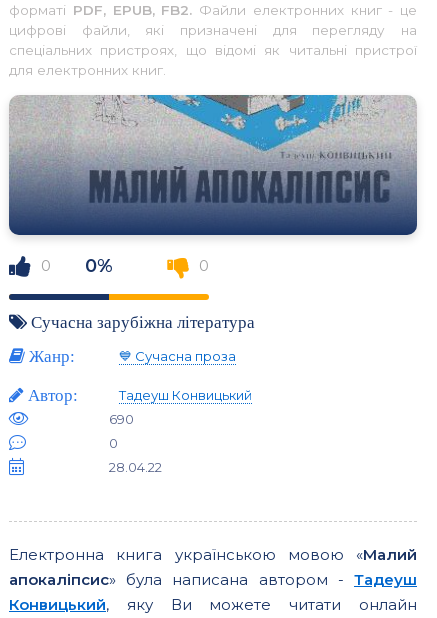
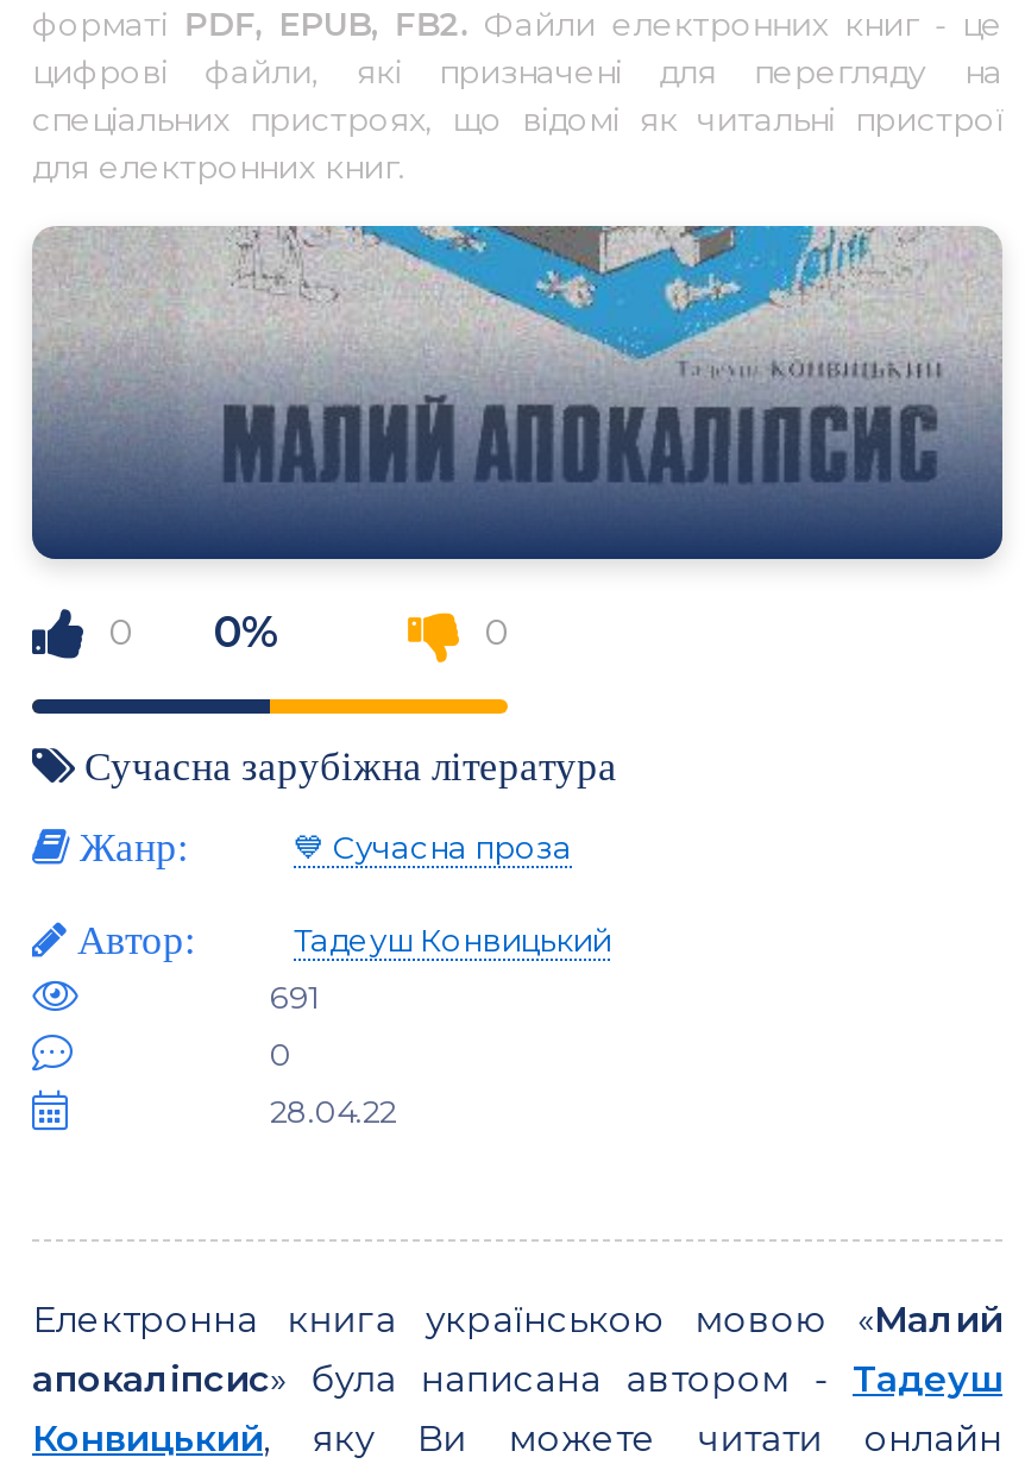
[109,411,134,427] 690 -> [270,978,317,1016] 691

